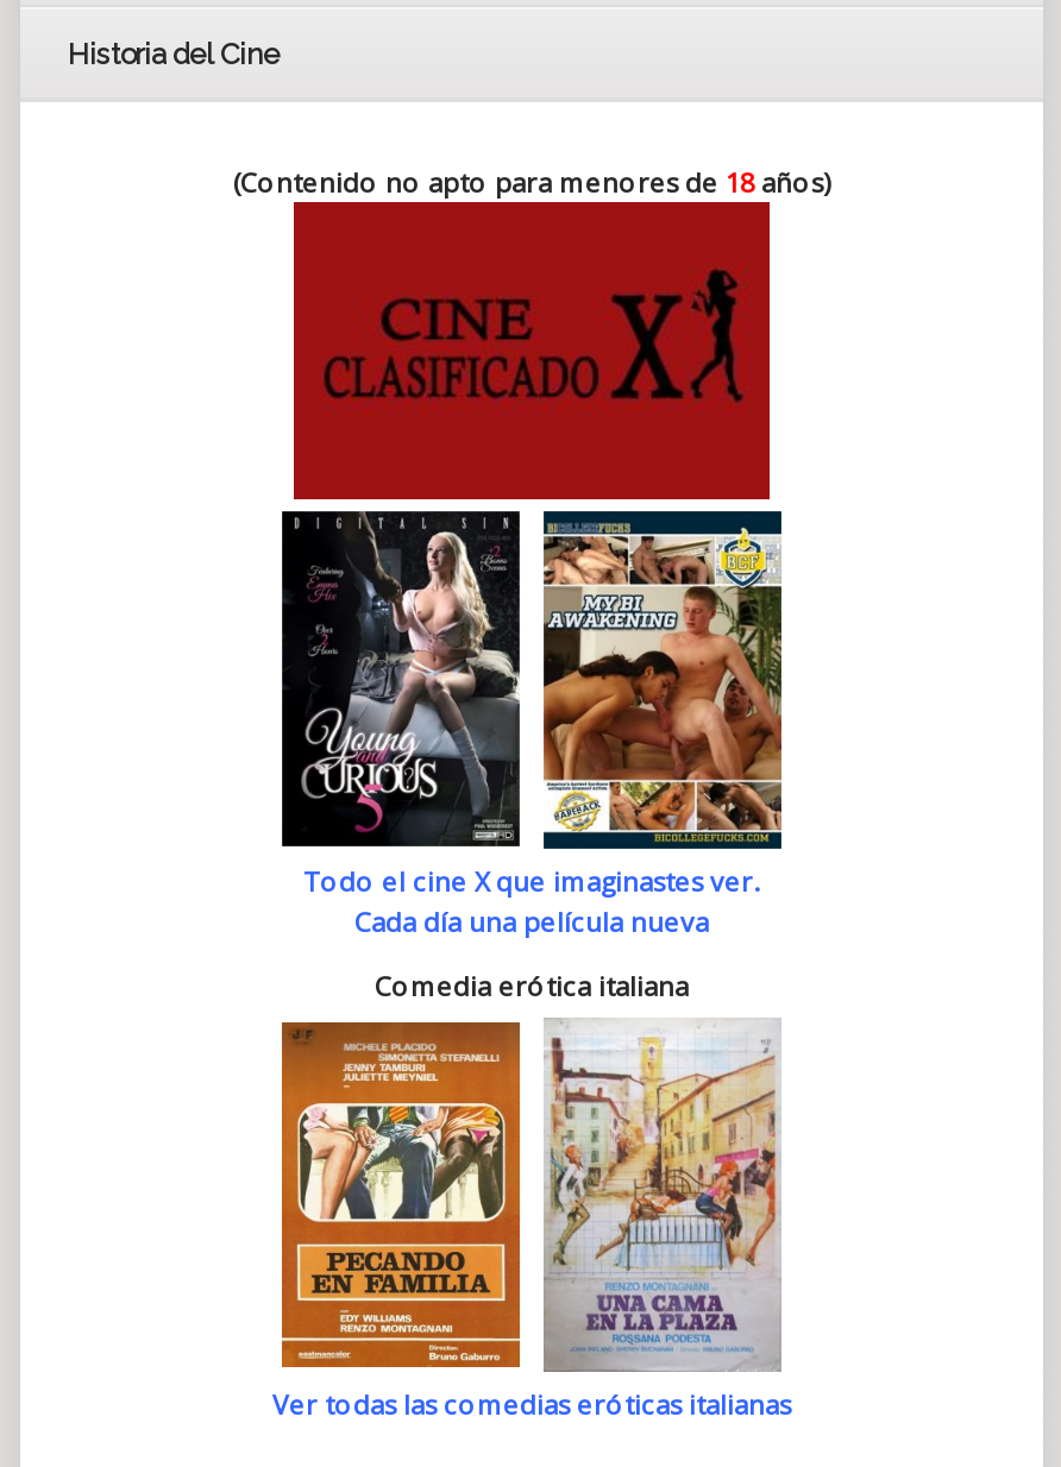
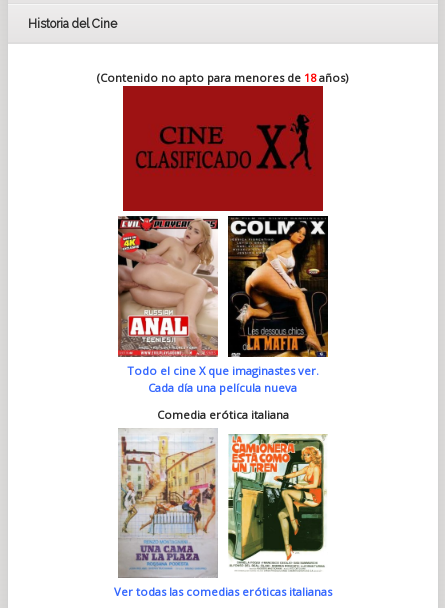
[280,509,522,849] [image] -> [117,216,219,358] [image]
[541,511,784,851] [image] -> [227,216,329,358] [image]
[280,1018,522,1372] [image] -> [118,428,218,579] [image]
[541,1018,781,1374] [image] -> [228,430,327,578] [image]

